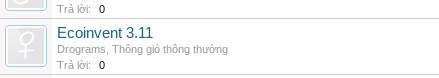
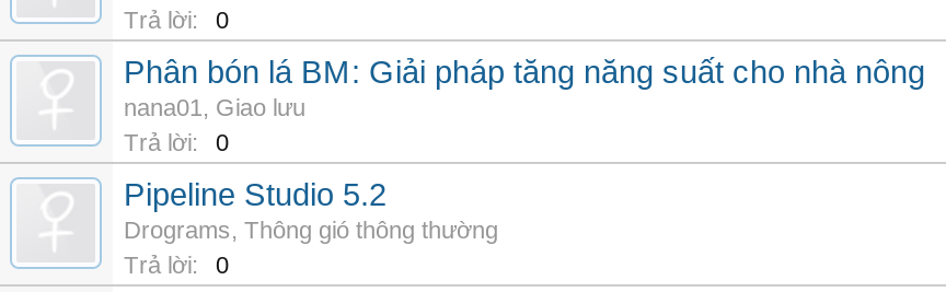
[57,25,153,41] Ecoinvent 3.11 -> [124,55,925,212] Phân bón lá BM: Giải pháp tăng năng suất cho nhà nông | nana01, Giao lưu | Trả lời: | 0 | Pipeline Studio 5.2

